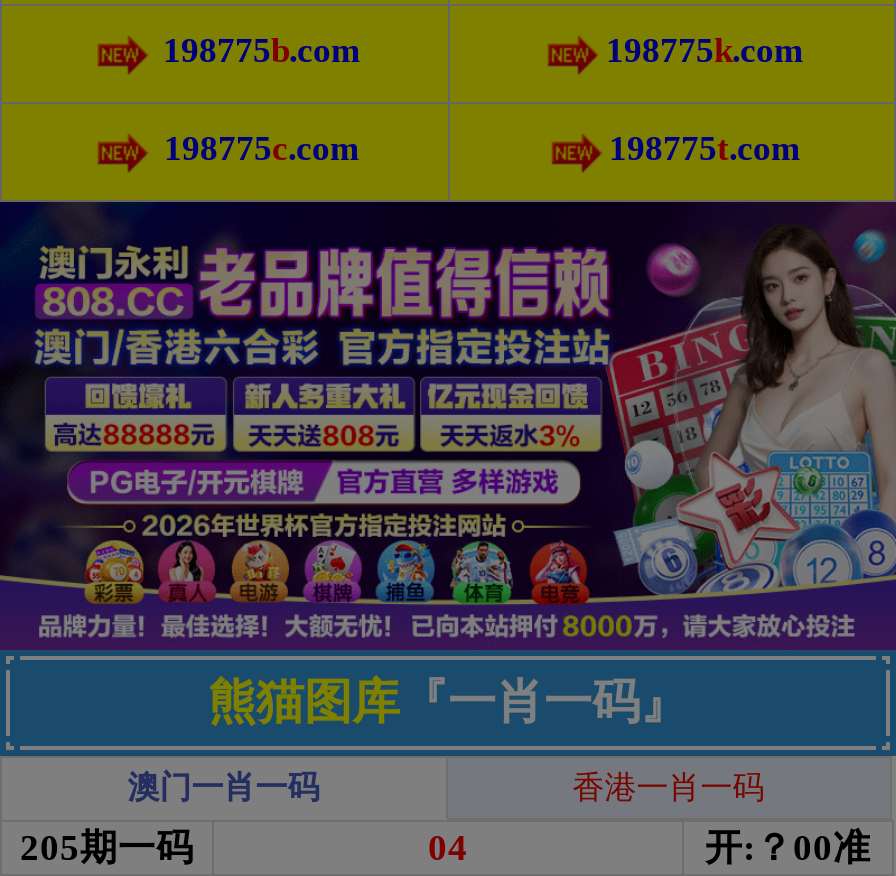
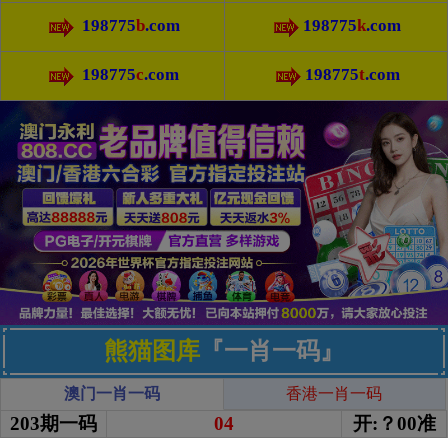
[20,827,194,869] 205期一码 -> [10,413,97,434] 203期一码

